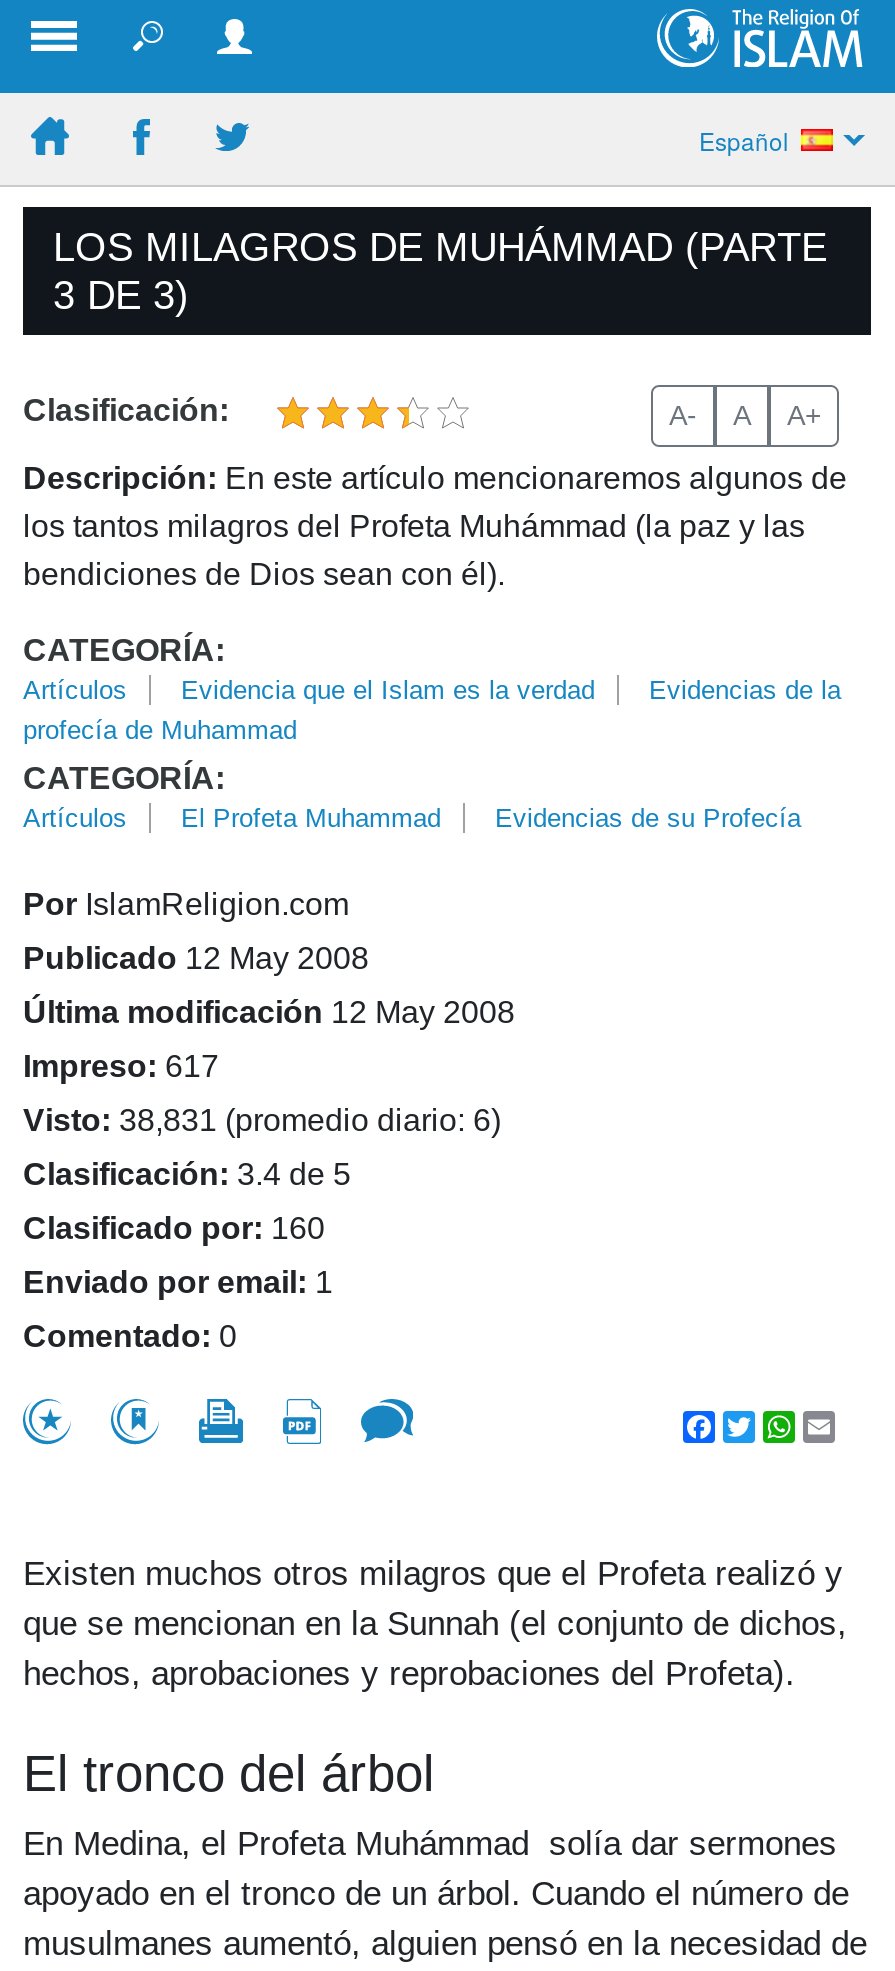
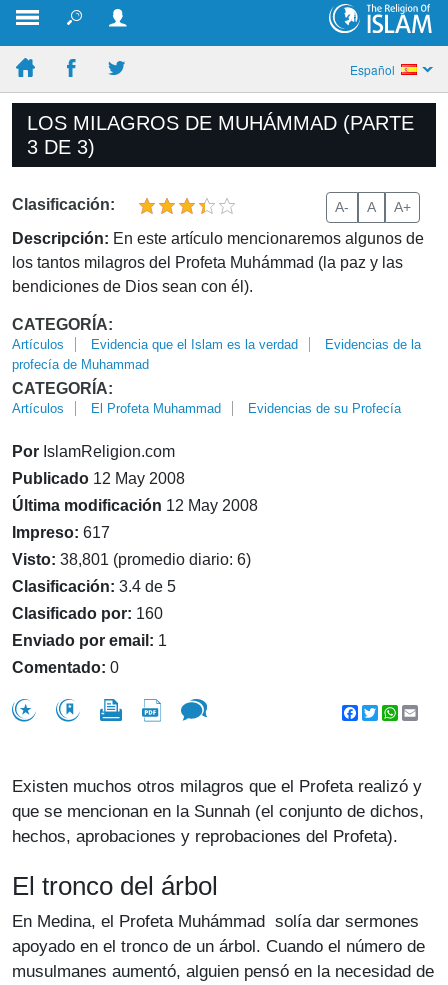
[23,1103,501,1137] Visto: 38,831 (promedio diario: 6) -> [12,551,251,568] Visto: 38,801 (promedio diario: 6)

